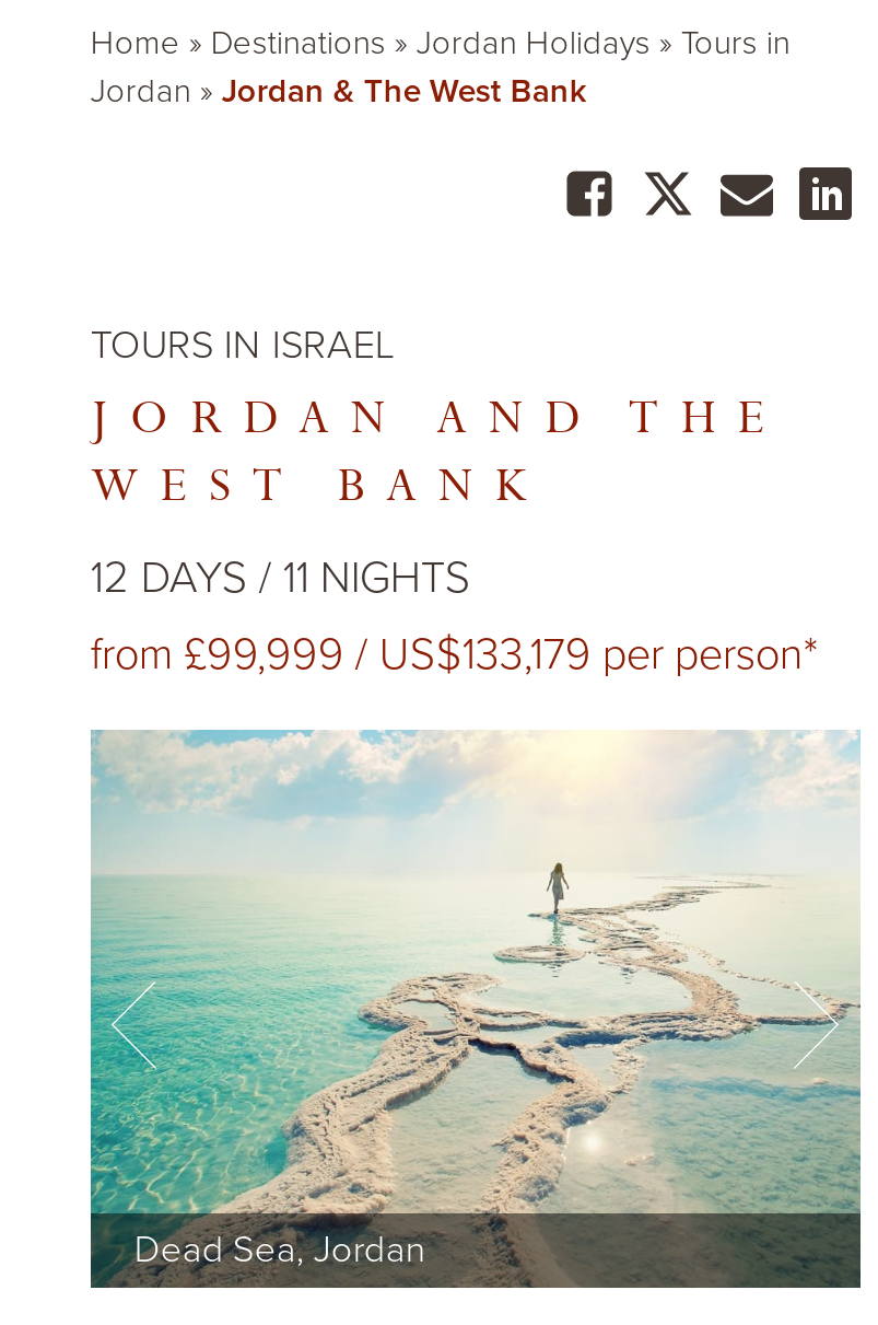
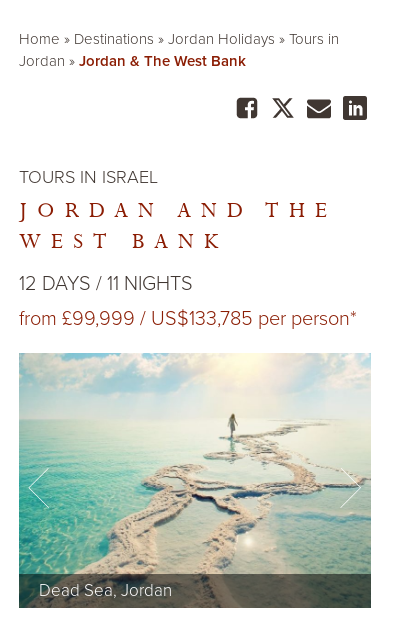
[90,620,819,686] from £99,999 / US$133,179 per person* -> [19,303,357,333] from £99,999 / US$133,785 per person*

